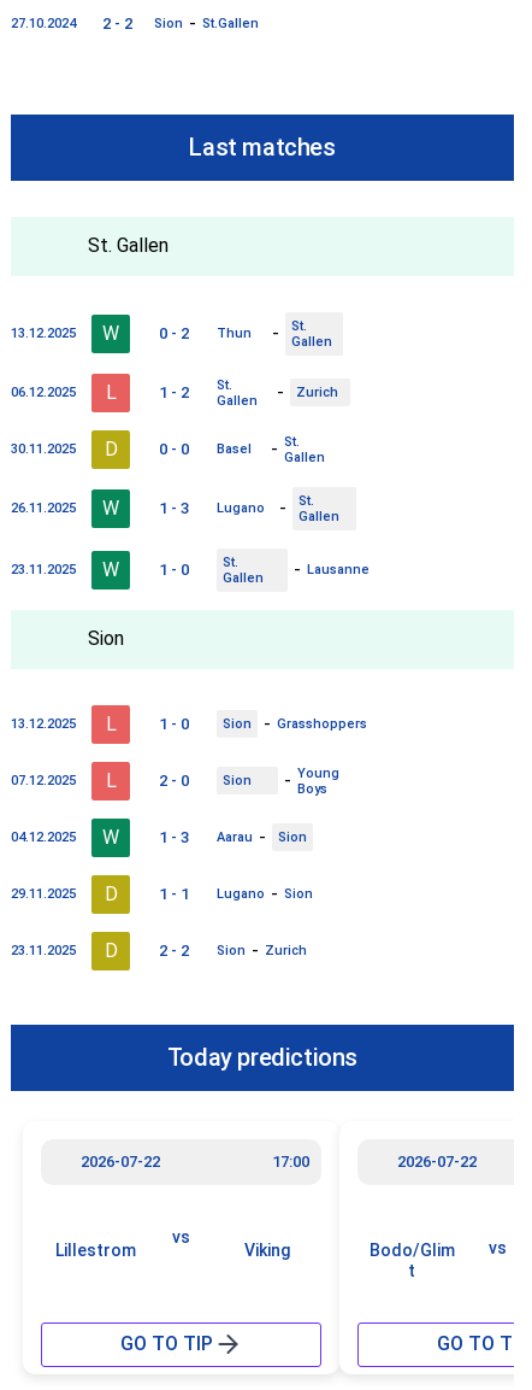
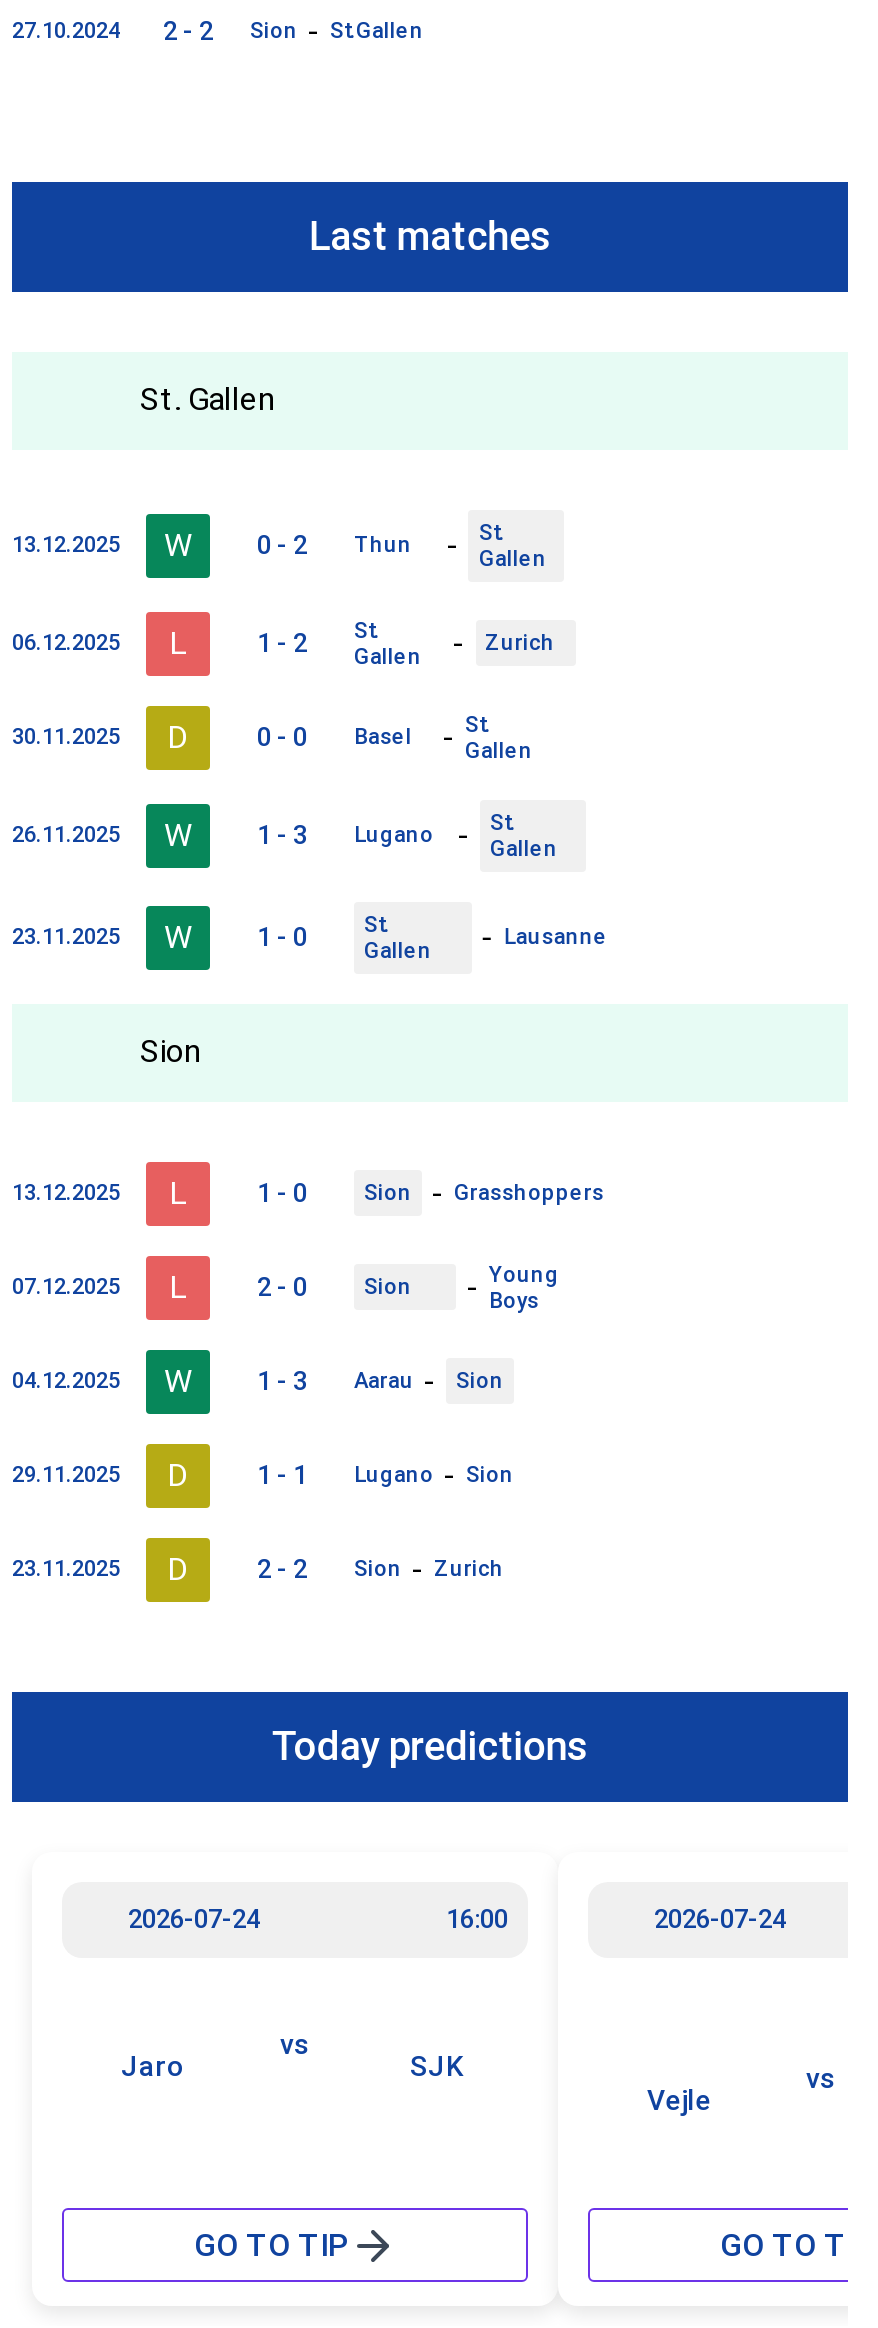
[81,1152,309,1170] 2026-07-22 | 17:00 -> [128,1903,508,1933] 2026-07-24 | 16:00
[397,1152,477,1170] 2026-07-22 -> [654,1903,786,1933] 2026-07-24
[55,1240,136,1259] Lillestrom -> [121,2049,185,2081] Jaro
[244,1240,289,1259] Viking -> [410,2049,464,2081] SJK
[370,1240,455,1280] Bodo/Glim | t -> [647,2083,711,2115] Vejle

